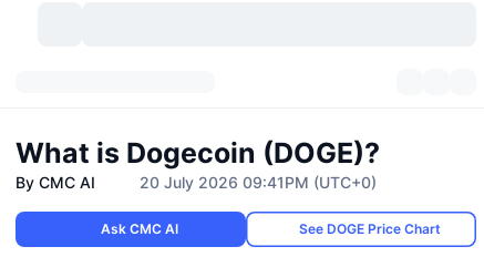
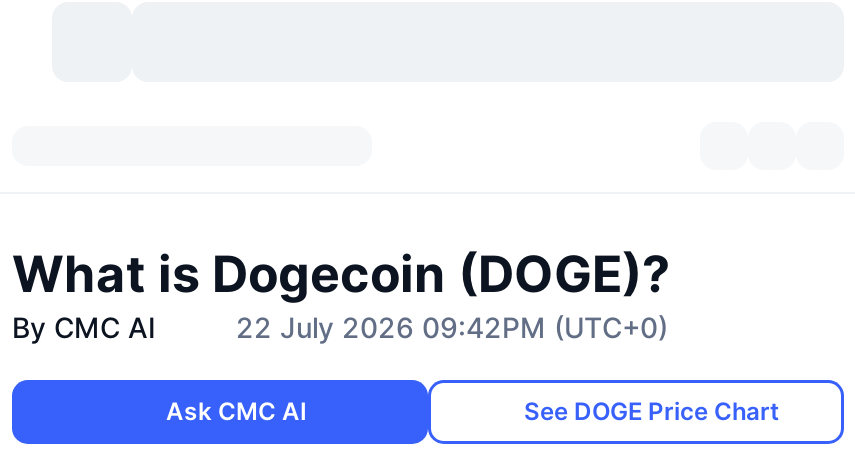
[140,173,377,192] 20 July 2026 09:41PM (UTC+0) -> [236,310,668,344] 22 July 2026 09:42PM (UTC+0)

